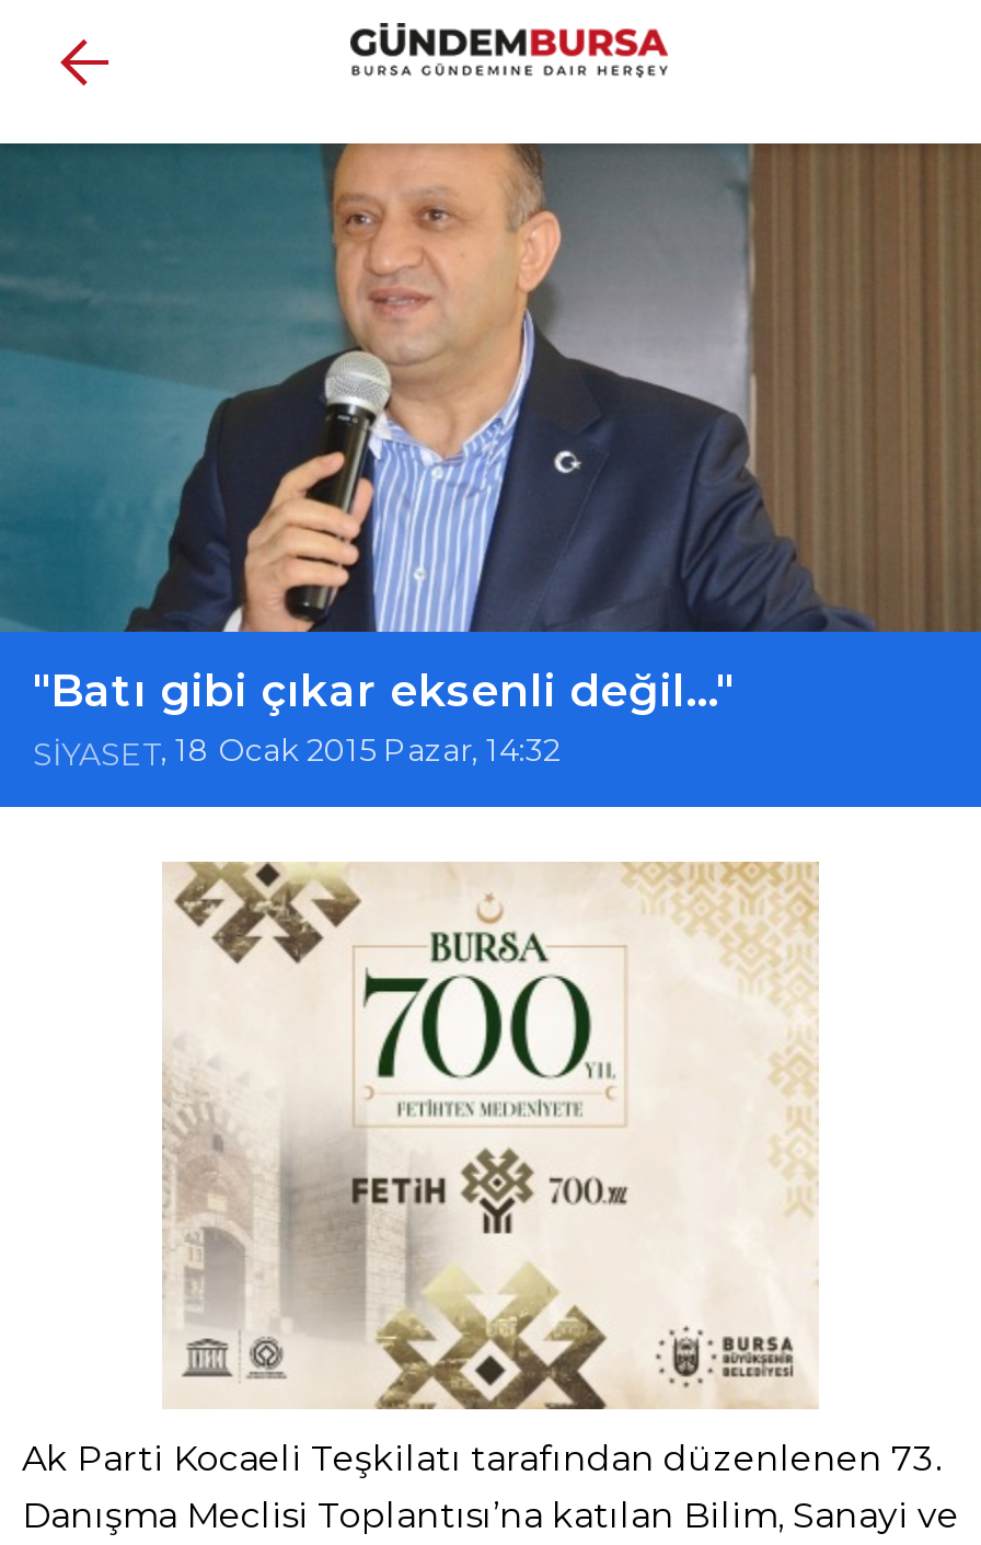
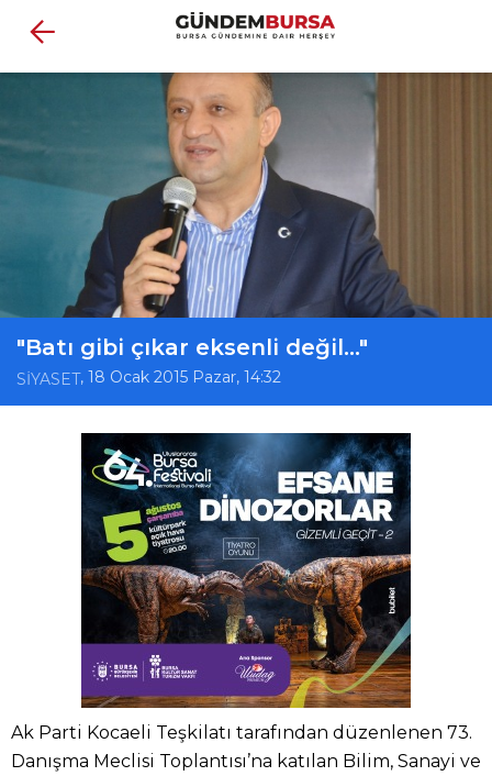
[162,860,819,1411] [image] -> [80,432,412,709] [image]

